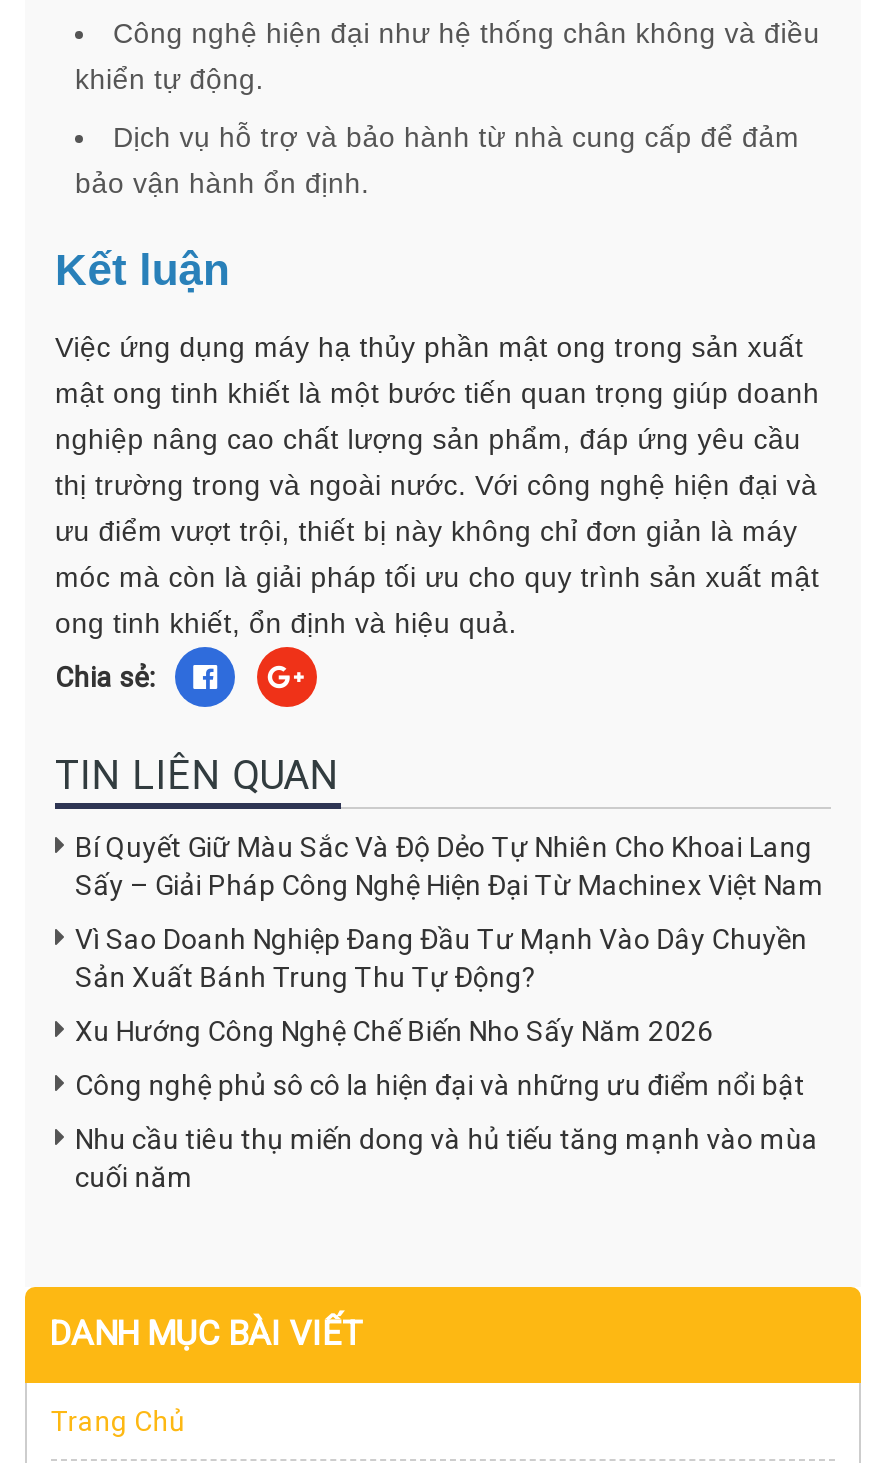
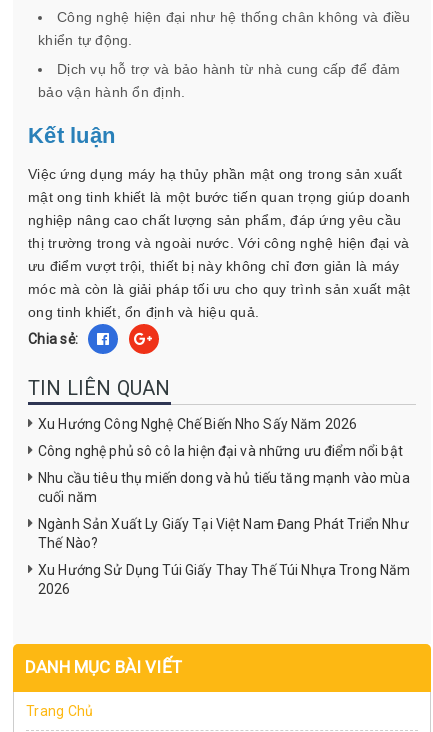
[75,831,824,993] Bí Quyết Giữ Màu Sắc Và Độ Dẻo Tự Nhiên Cho Khoai Lang | Sấy – Giải Pháp Công Nghệ Hiện Đại Từ Machinex Việt Nam | Vì Sao Doanh Nghiệp Đang Đầu Tư Mạnh Vào Dây Chuyền | Sản Xuất Bánh Trung Thu Tự Động? -> none
moved [75,1015,818,1193] -> [38,416,410,505]: Xu Hướng Công Nghệ Chế Biến Nho Sấy Năm 2026 | Công nghệ phủ sô cô la hiện đại và những ưu điểm nổi bật | Nhu cầu tiêu thụ miến dong và hủ tiếu tăng mạnh vào mùa | cuối năm
none -> [38,516,410,597] Ngành Sản Xuất Ly Giấy Tại Việt Nam Đang Phát Triển Như | Thế Nào? | Xu Hướng Sử Dụng Túi Giấy Thay Thế Túi Nhựa Trong Năm | 2026

